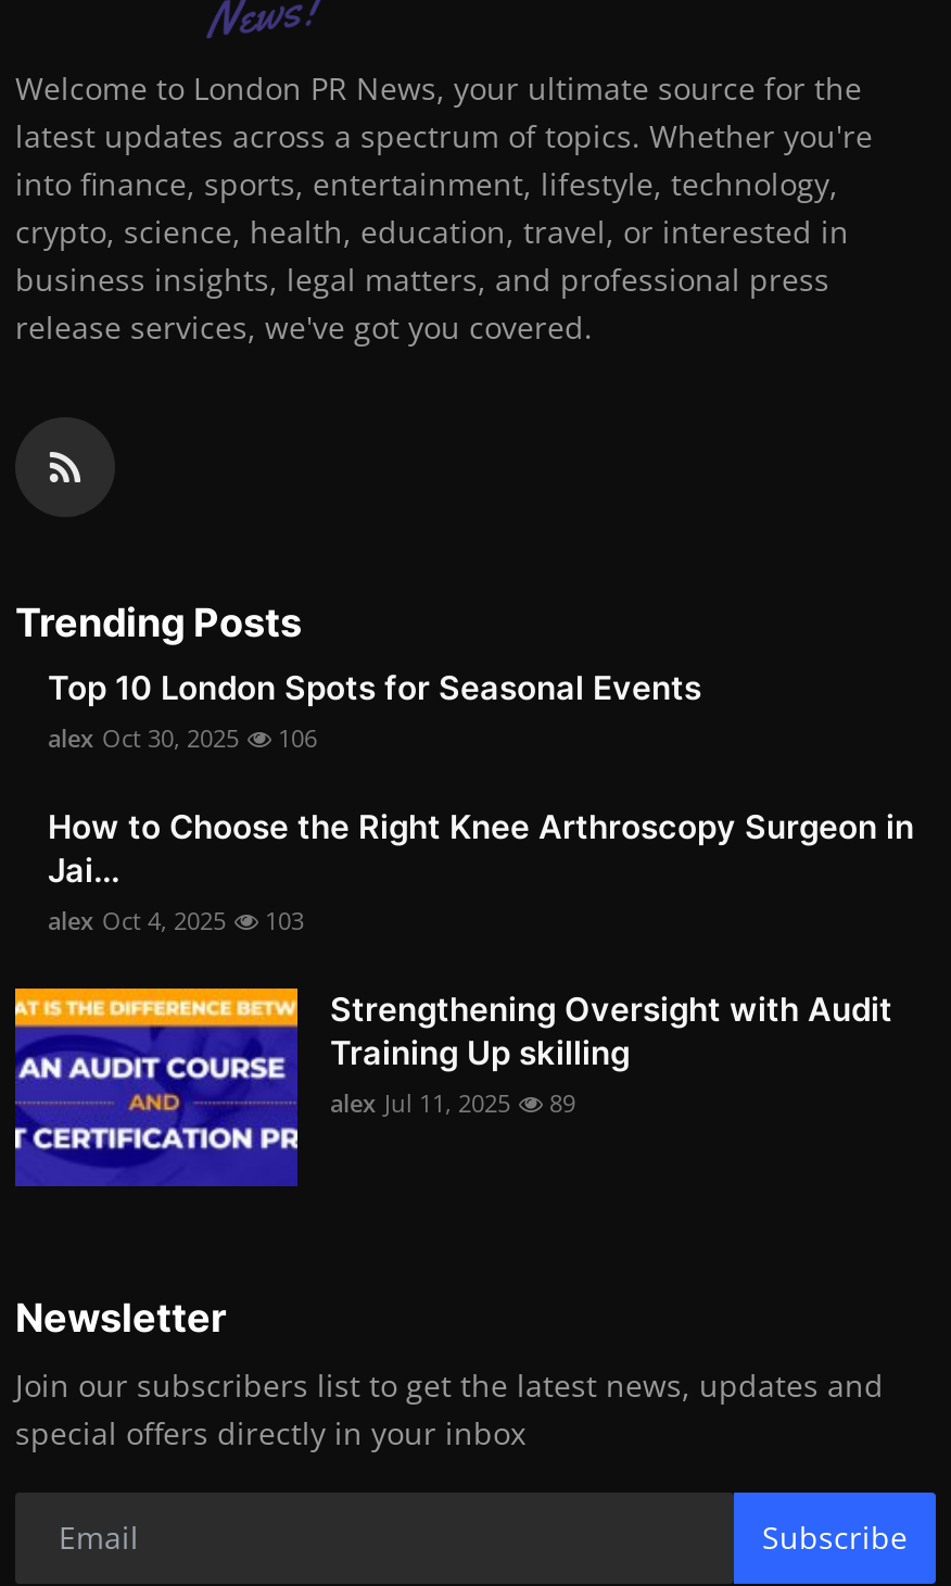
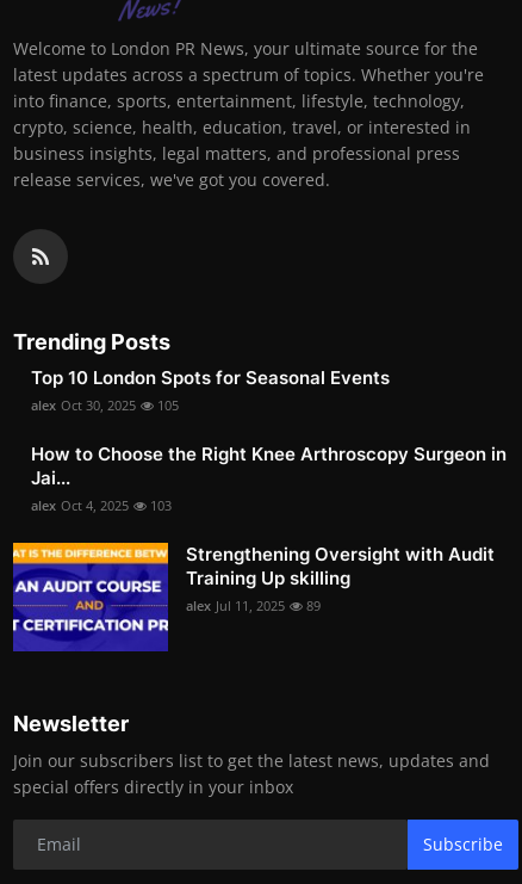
[48,720,317,753] alex Oct 30, 2025 106 -> [31,396,179,413] alex Oct 30, 2025 105

